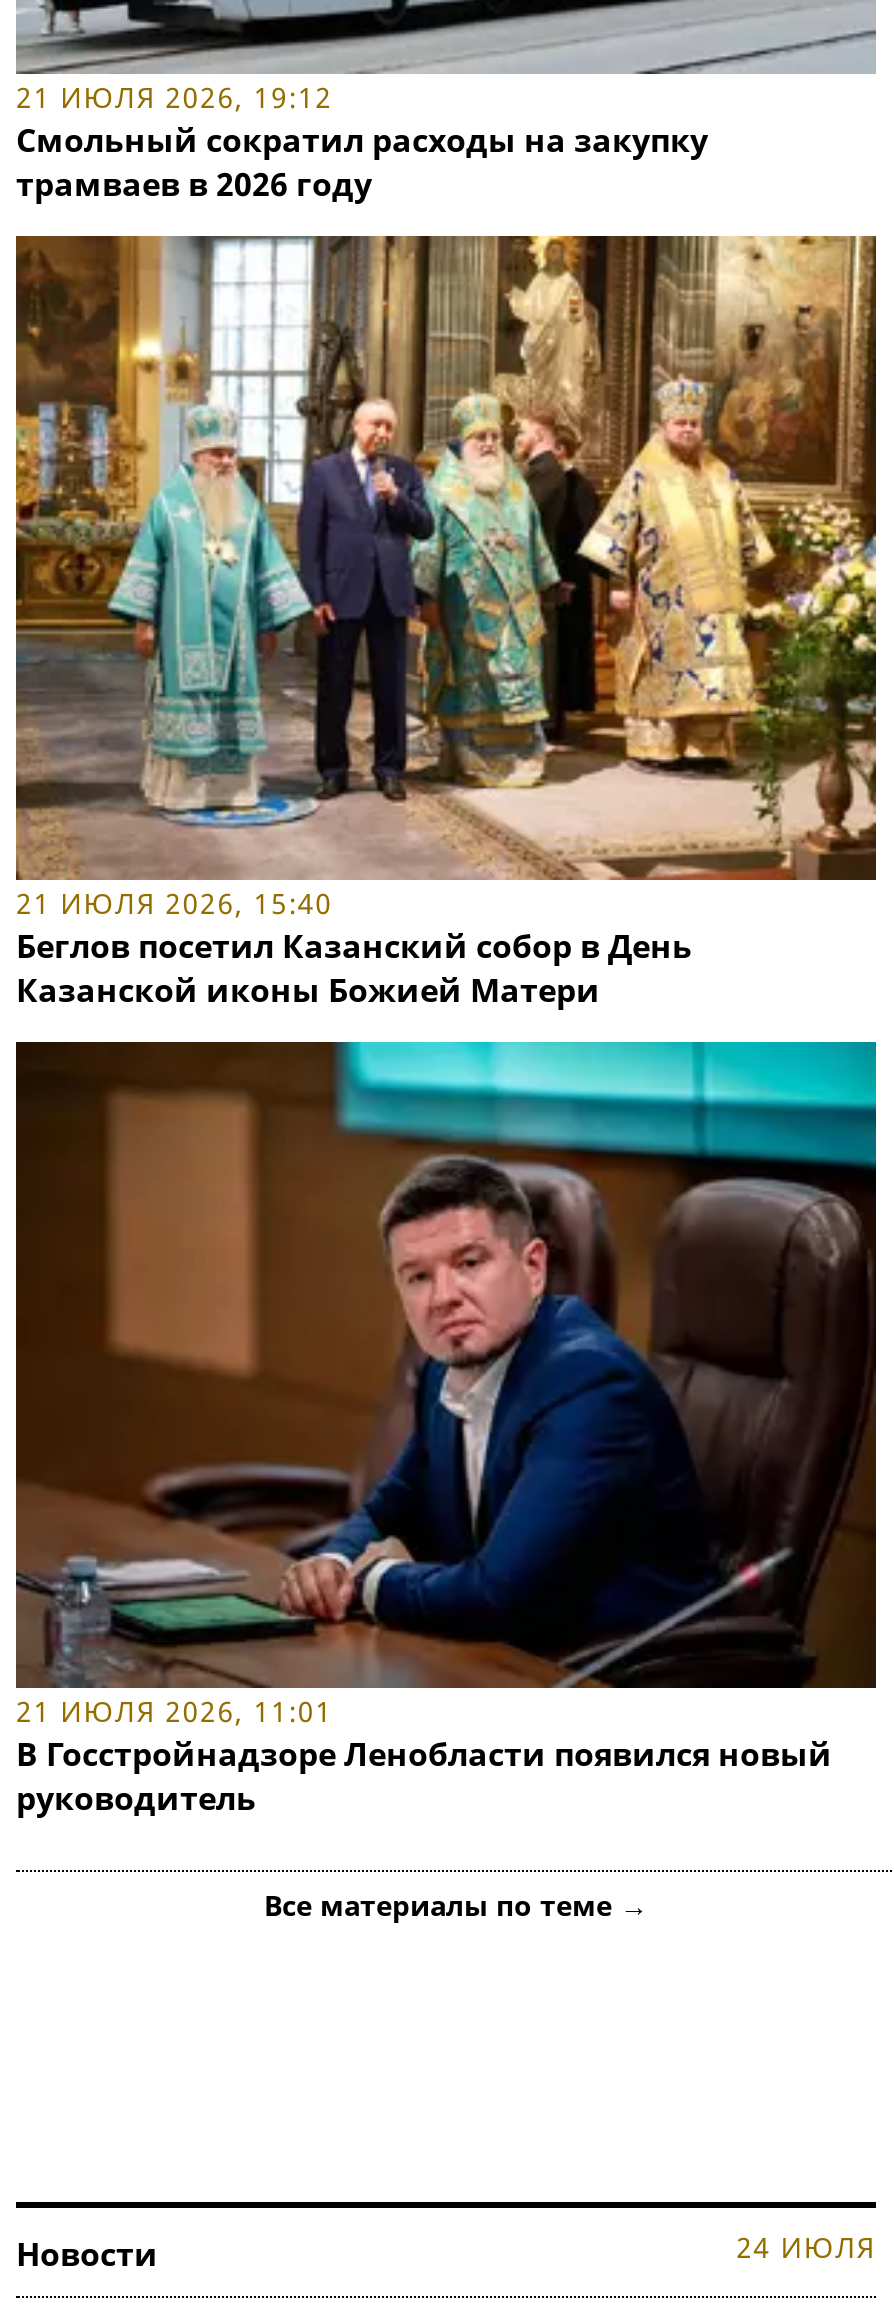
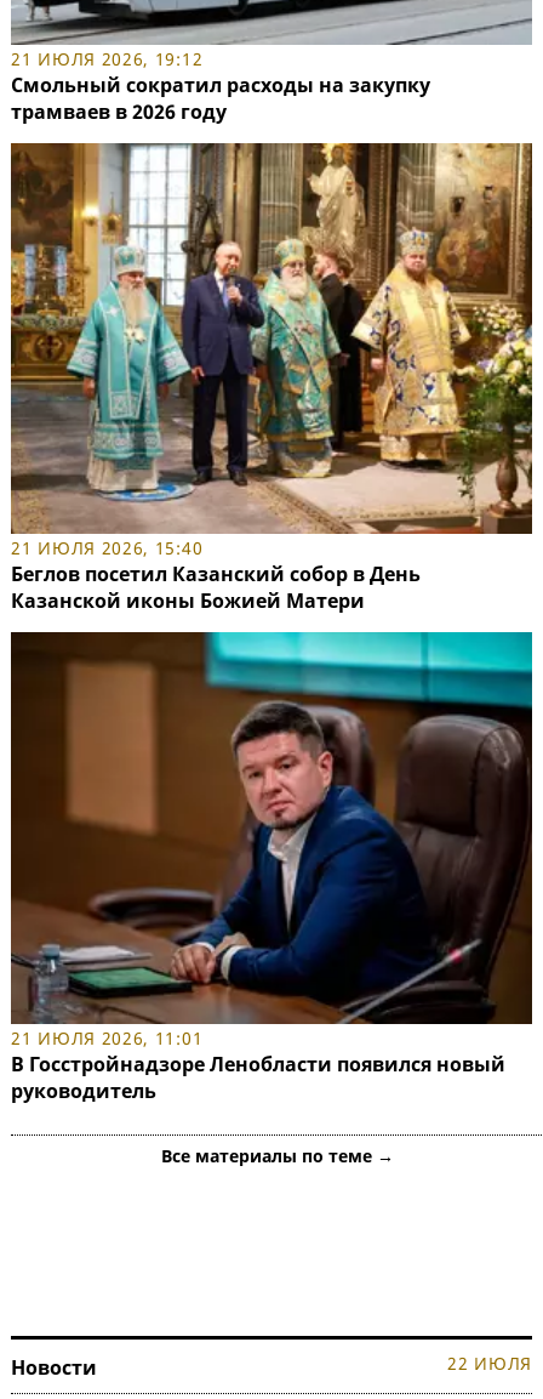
[736,2227,876,2265] 24 ИЮЛЯ -> [447,1351,532,1374] 22 ИЮЛЯ

